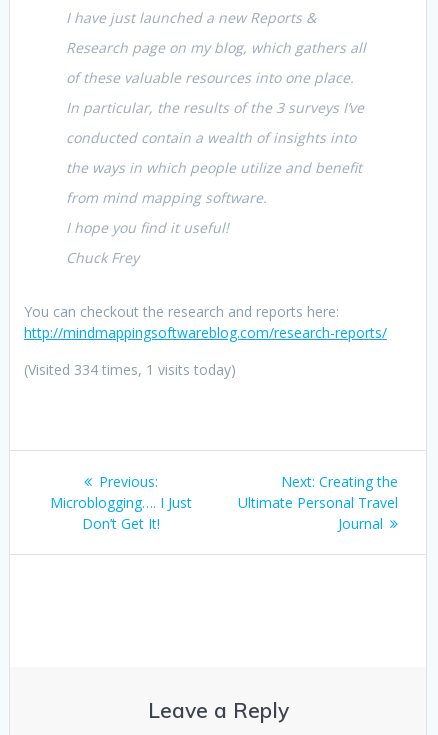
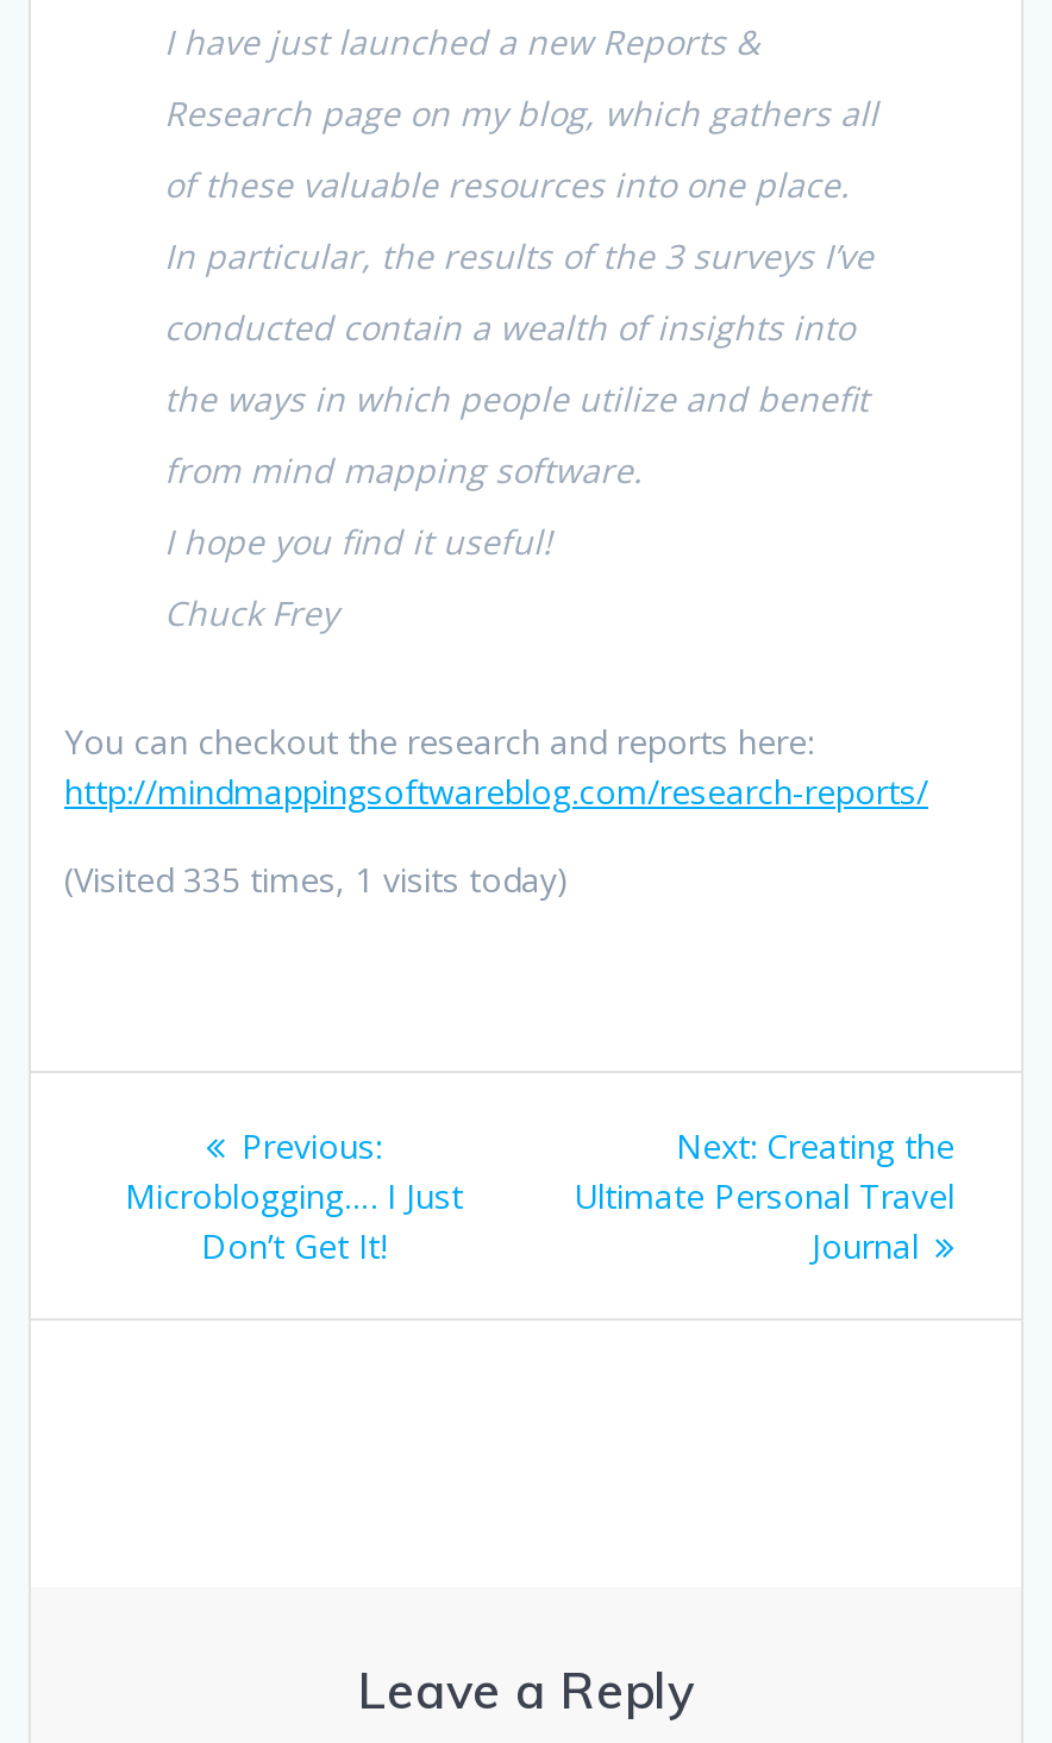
[24,360,236,379] (Visited 334 times, 1 visits today) -> [64,856,569,901] (Visited 335 times, 1 visits today)

